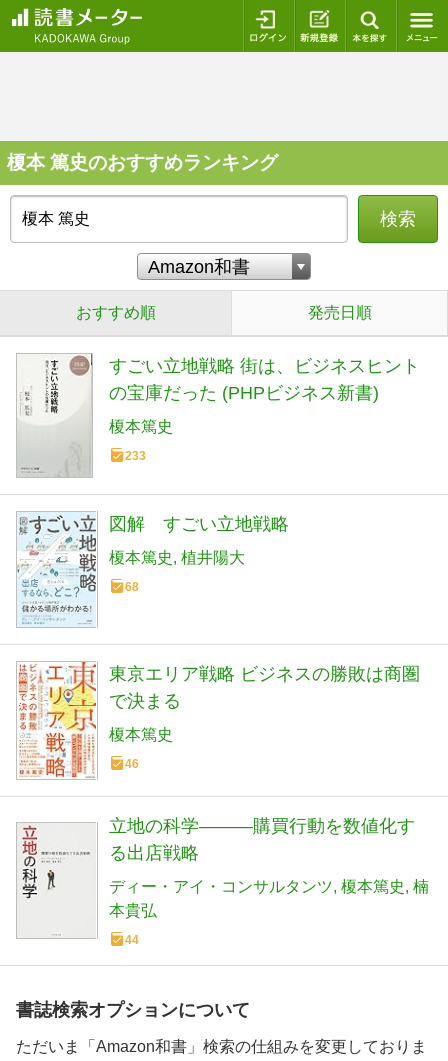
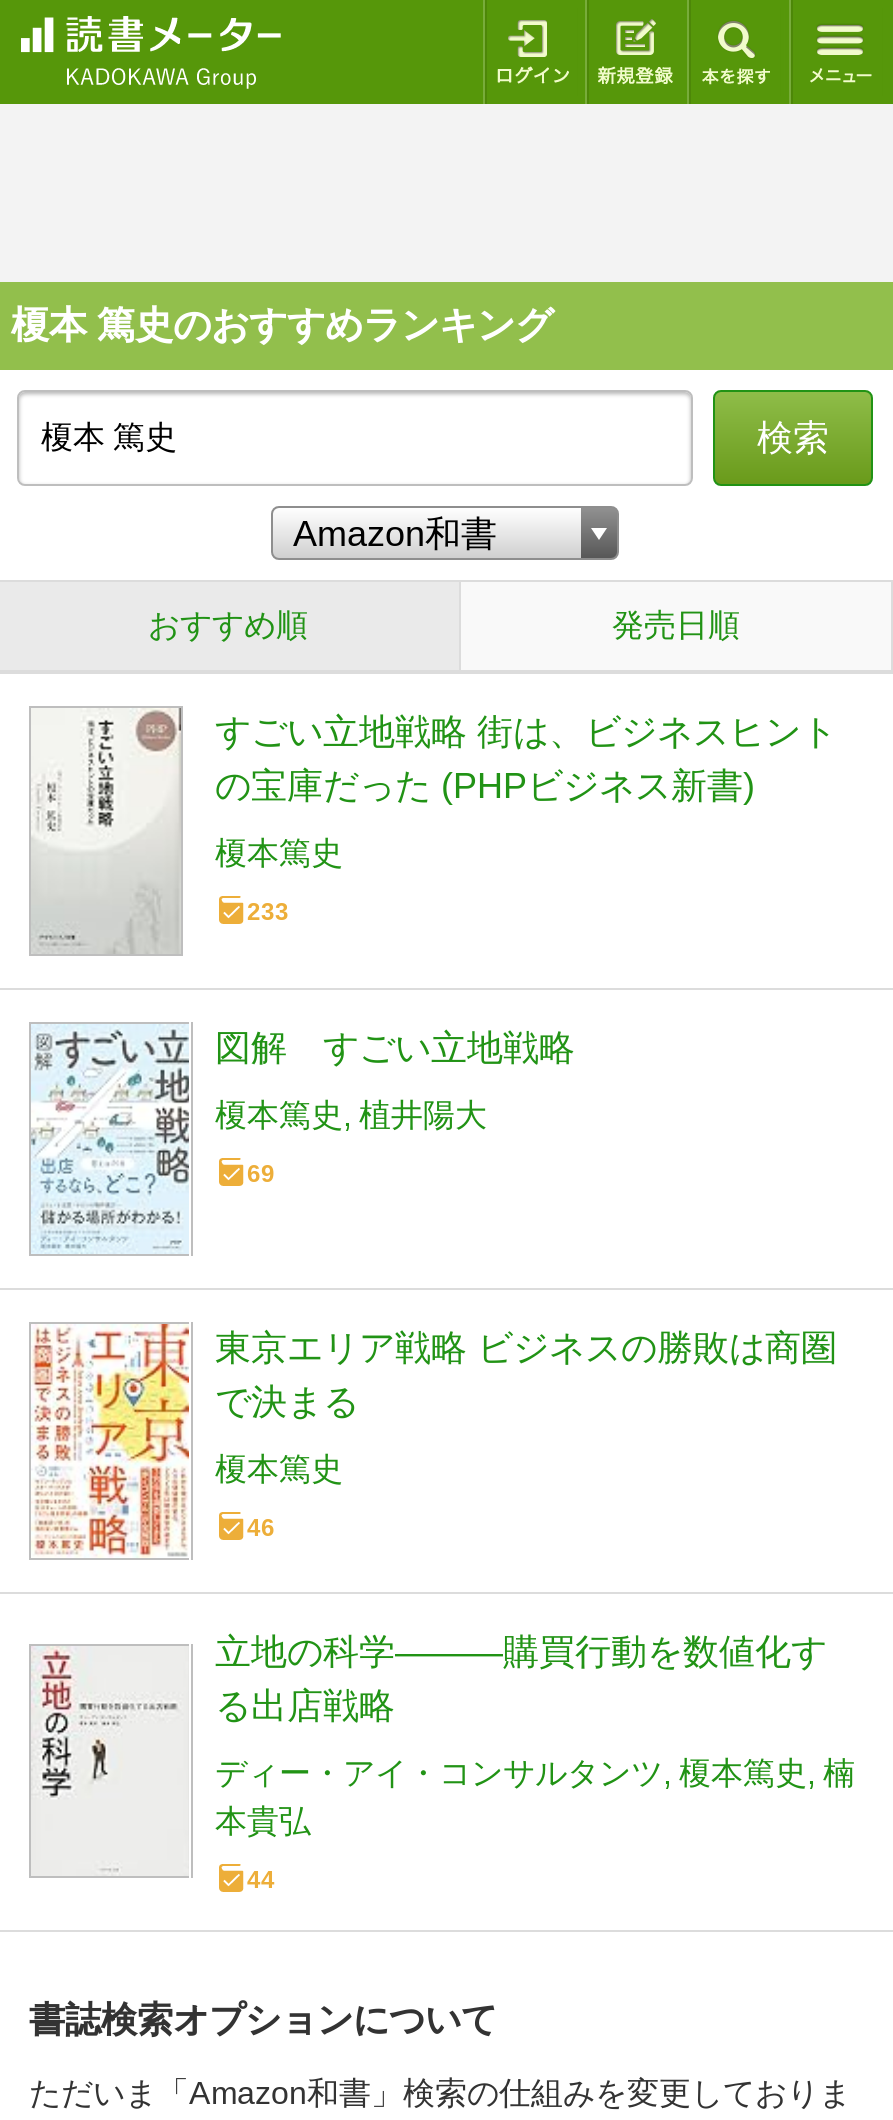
[125,580,139,594] 68 -> [247,1161,275,1189] 69

